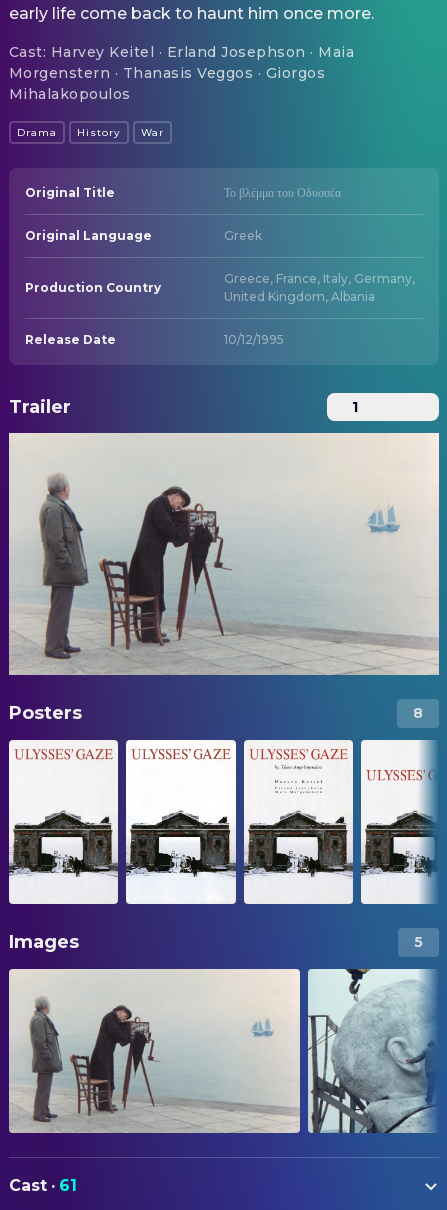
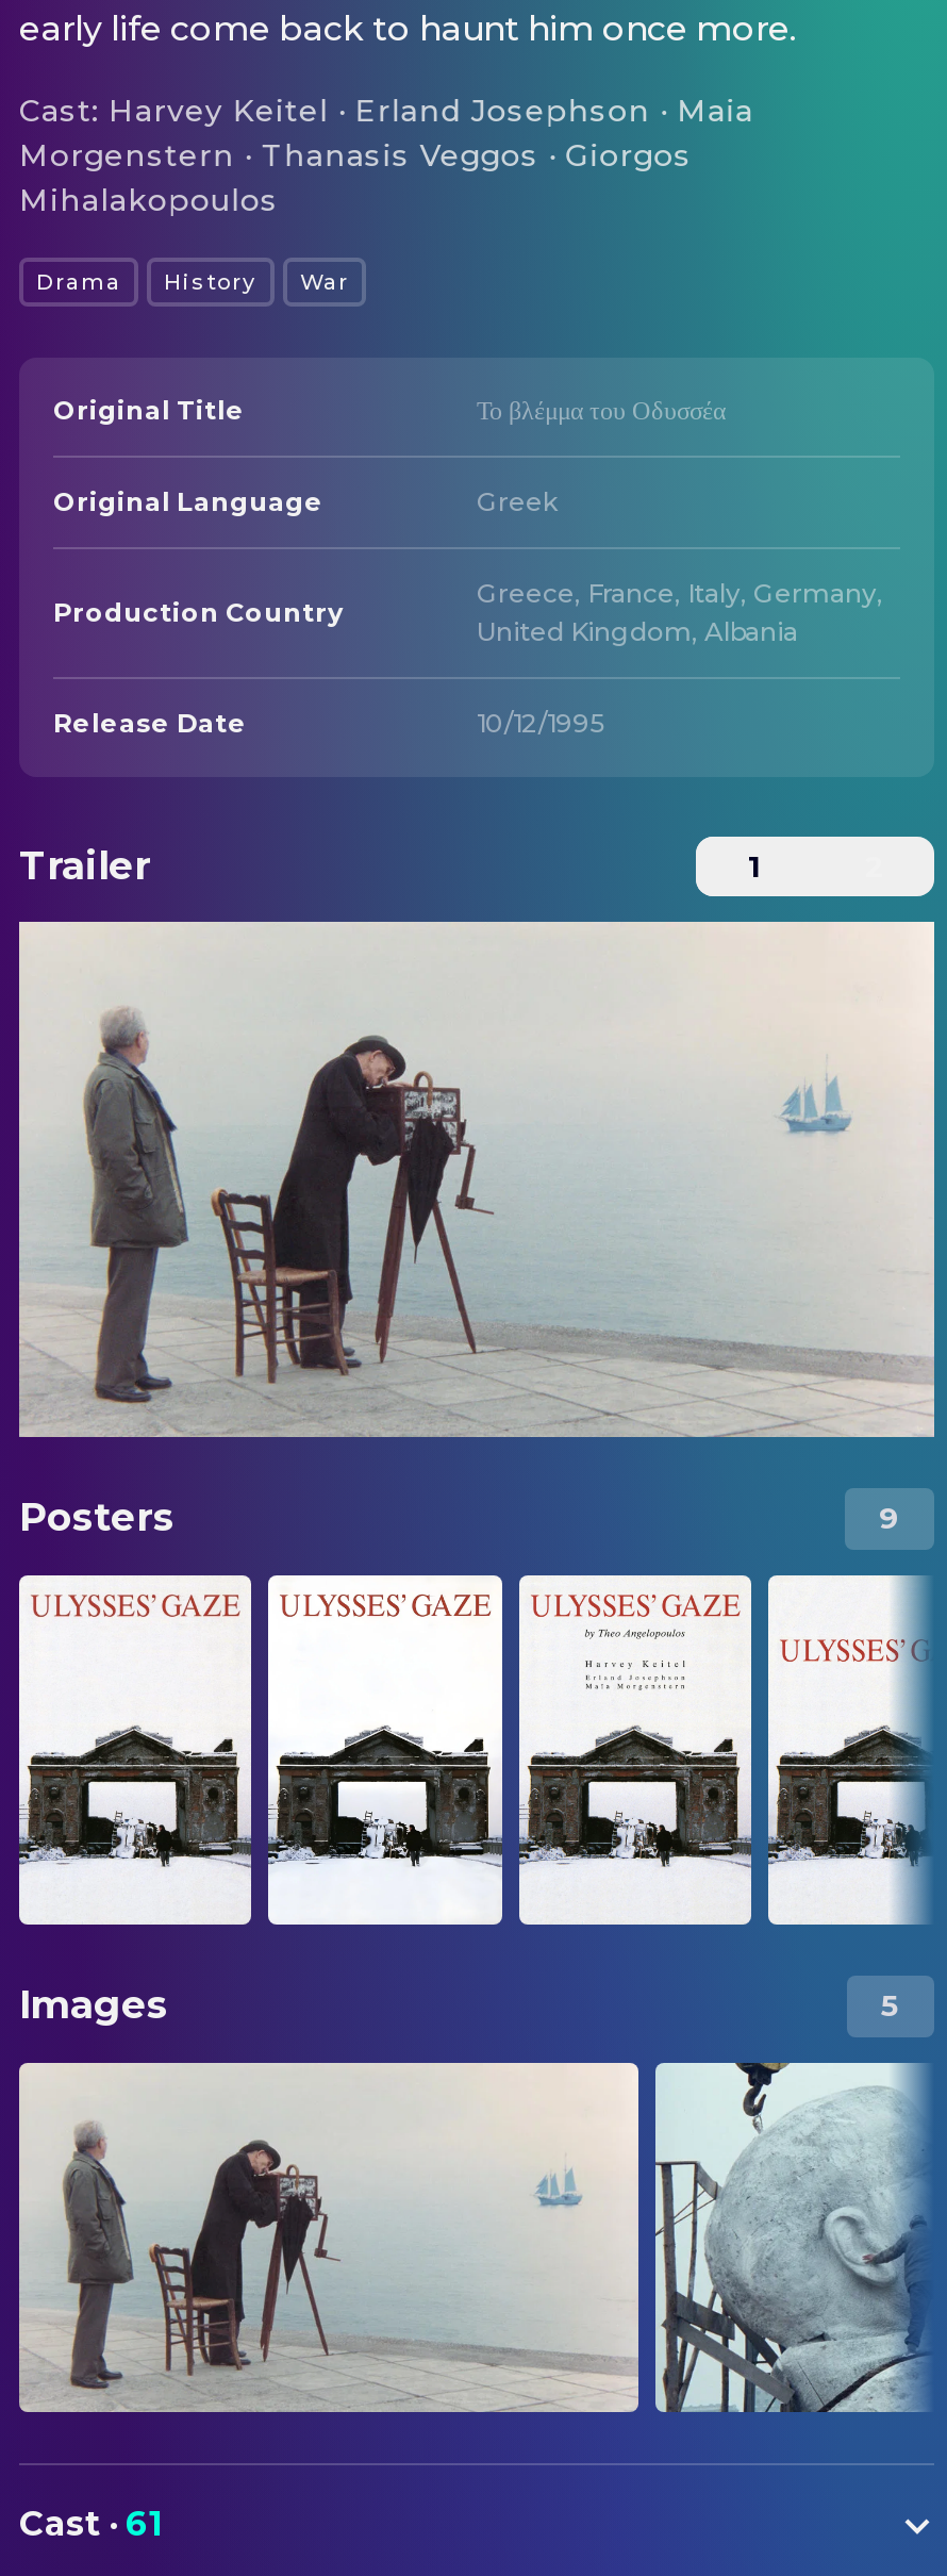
[413,704,423,722] 8 -> [879,1499,900,1537] 9

